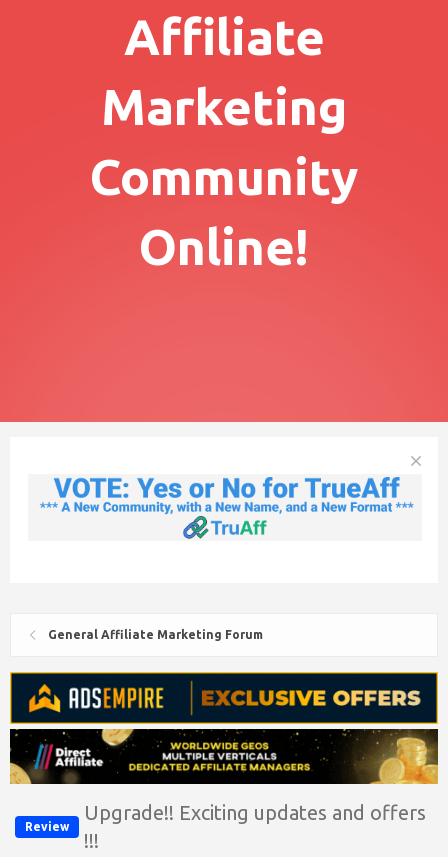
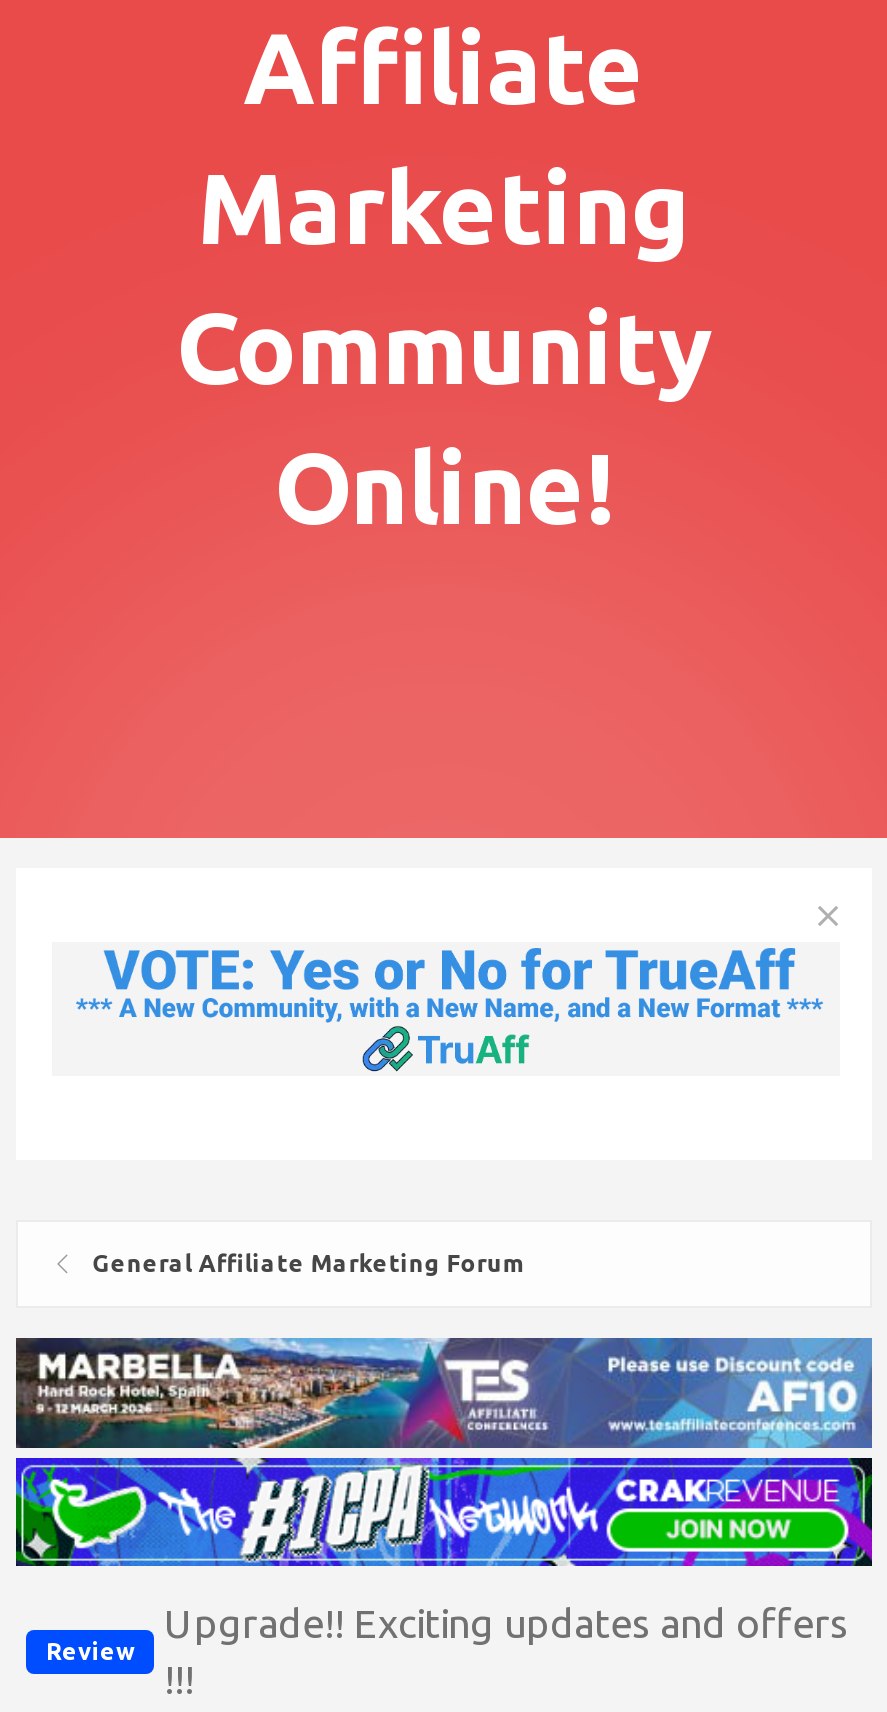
[9,671,439,785] [image] -> [14,1336,874,1568] [image]

